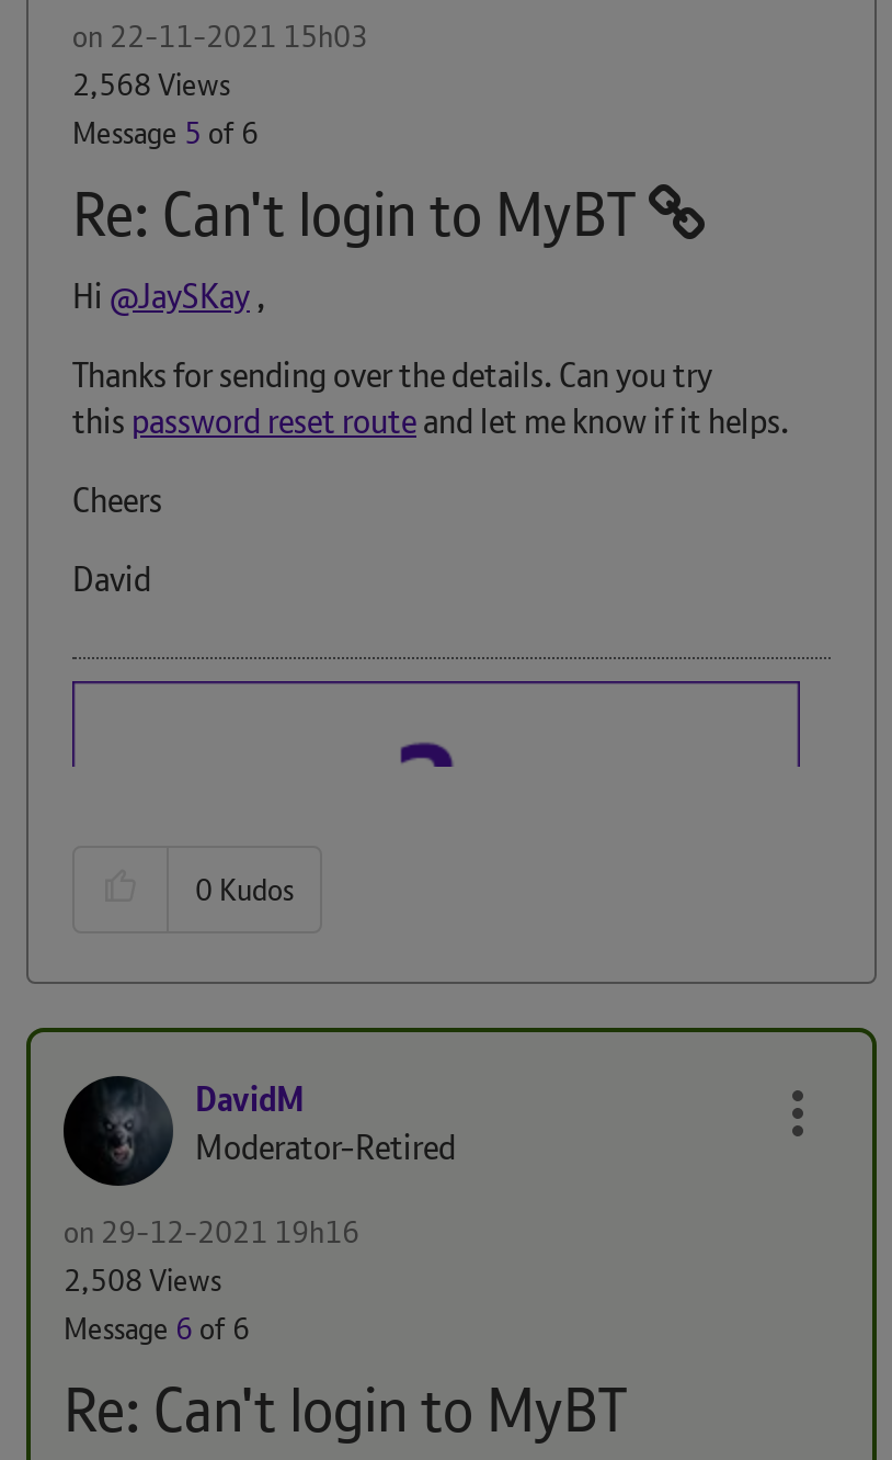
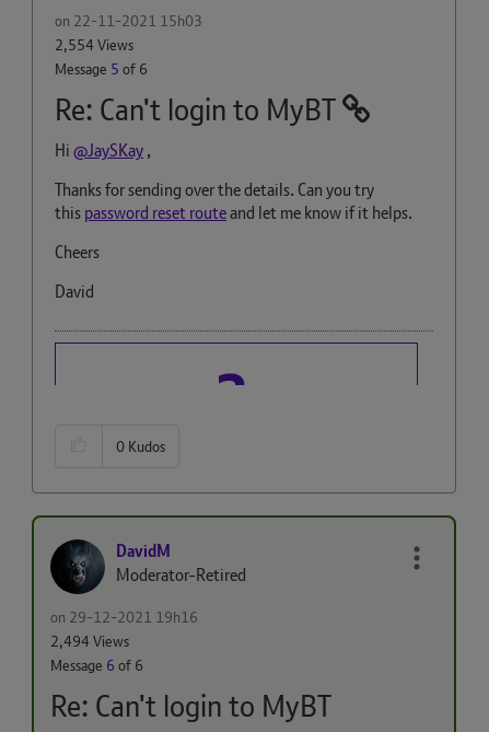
[72,65,230,104] 2,568 Views -> [55,35,133,55] 2,554 Views
[64,1260,221,1300] 2,508 Views -> [50,631,129,651] 2,494 Views

